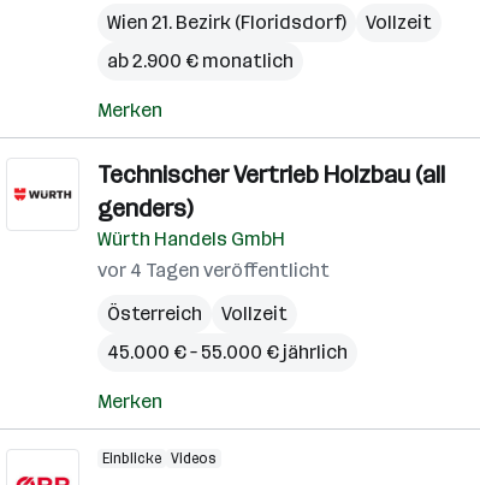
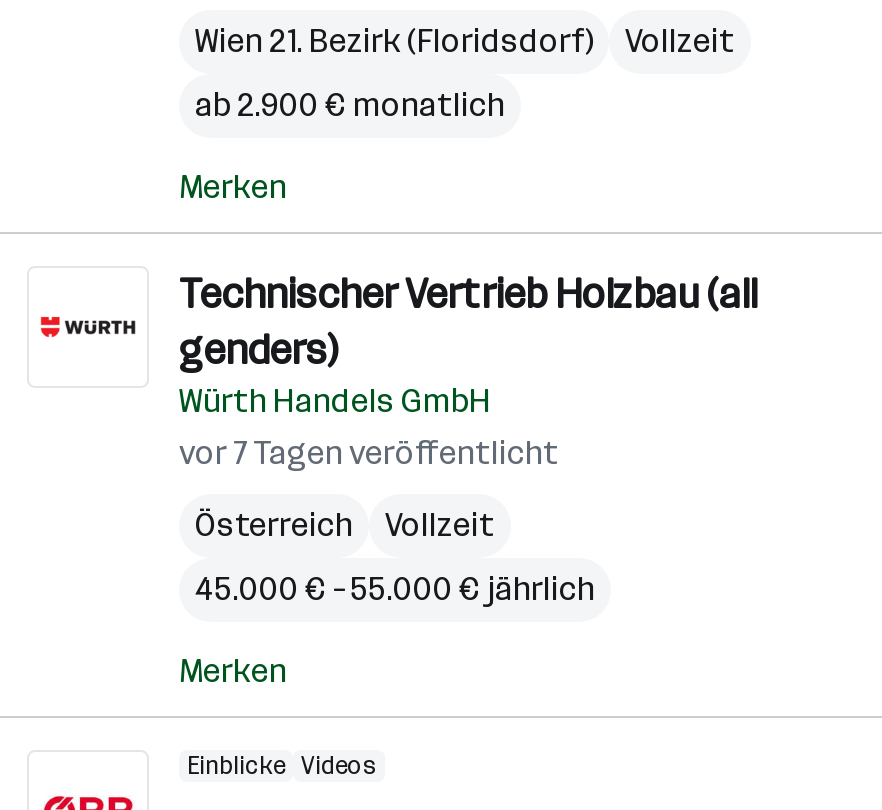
[97,259,330,282] vor 4 Tagen veröffentlicht -> [179,434,559,472] vor 7 Tagen veröffentlicht

